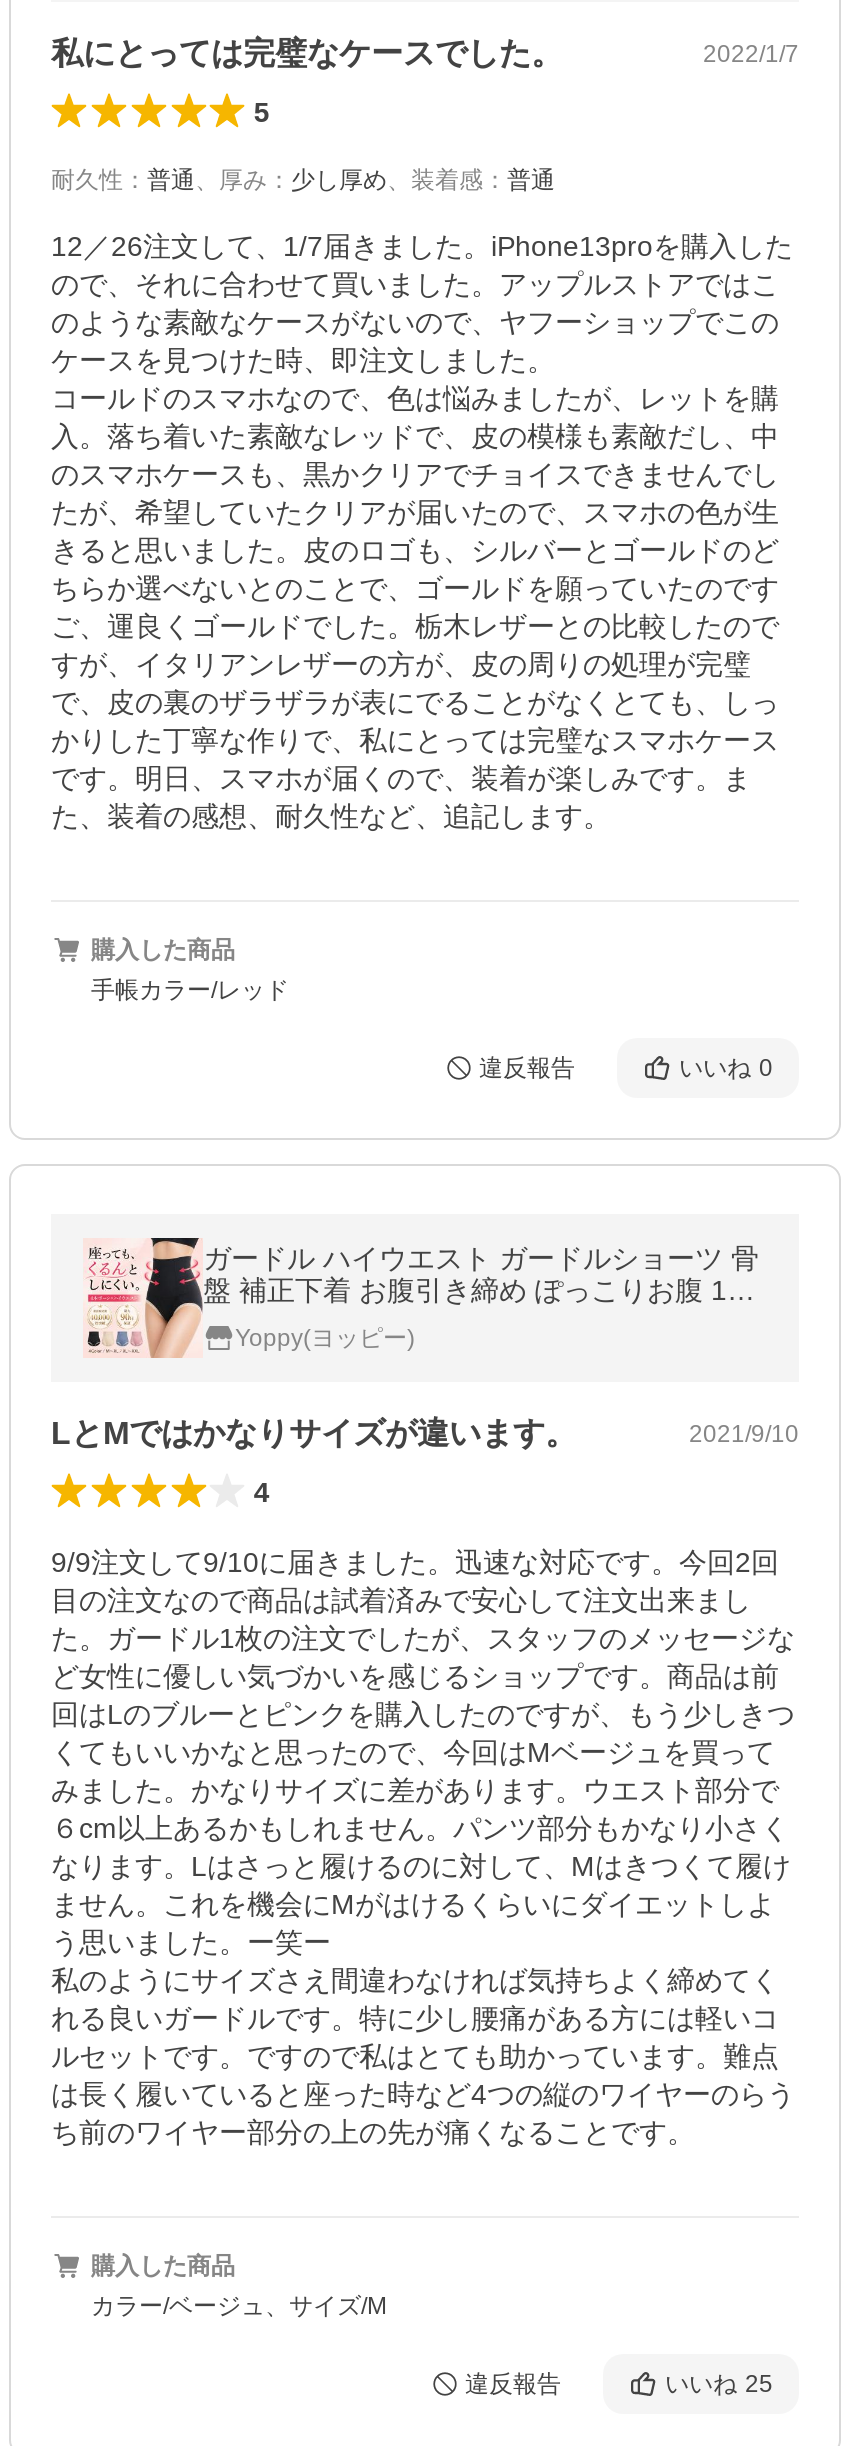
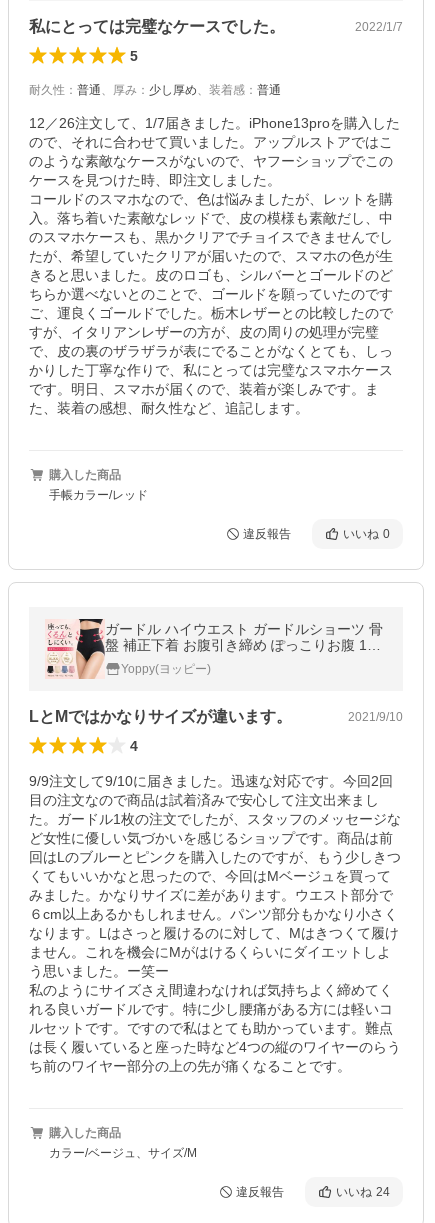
[665,2370,773,2398] いいね 25 -> [336,1185,390,1199] いいね 24

